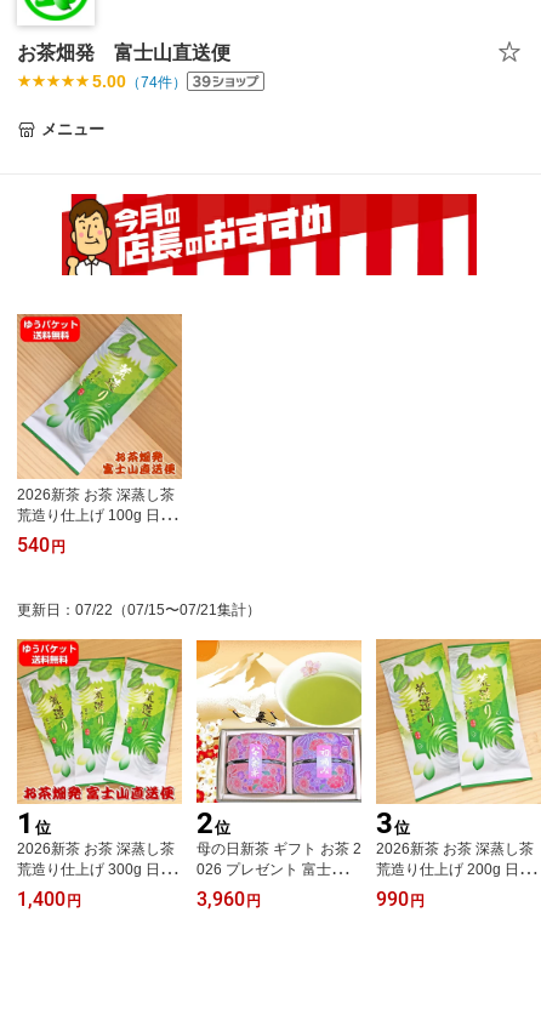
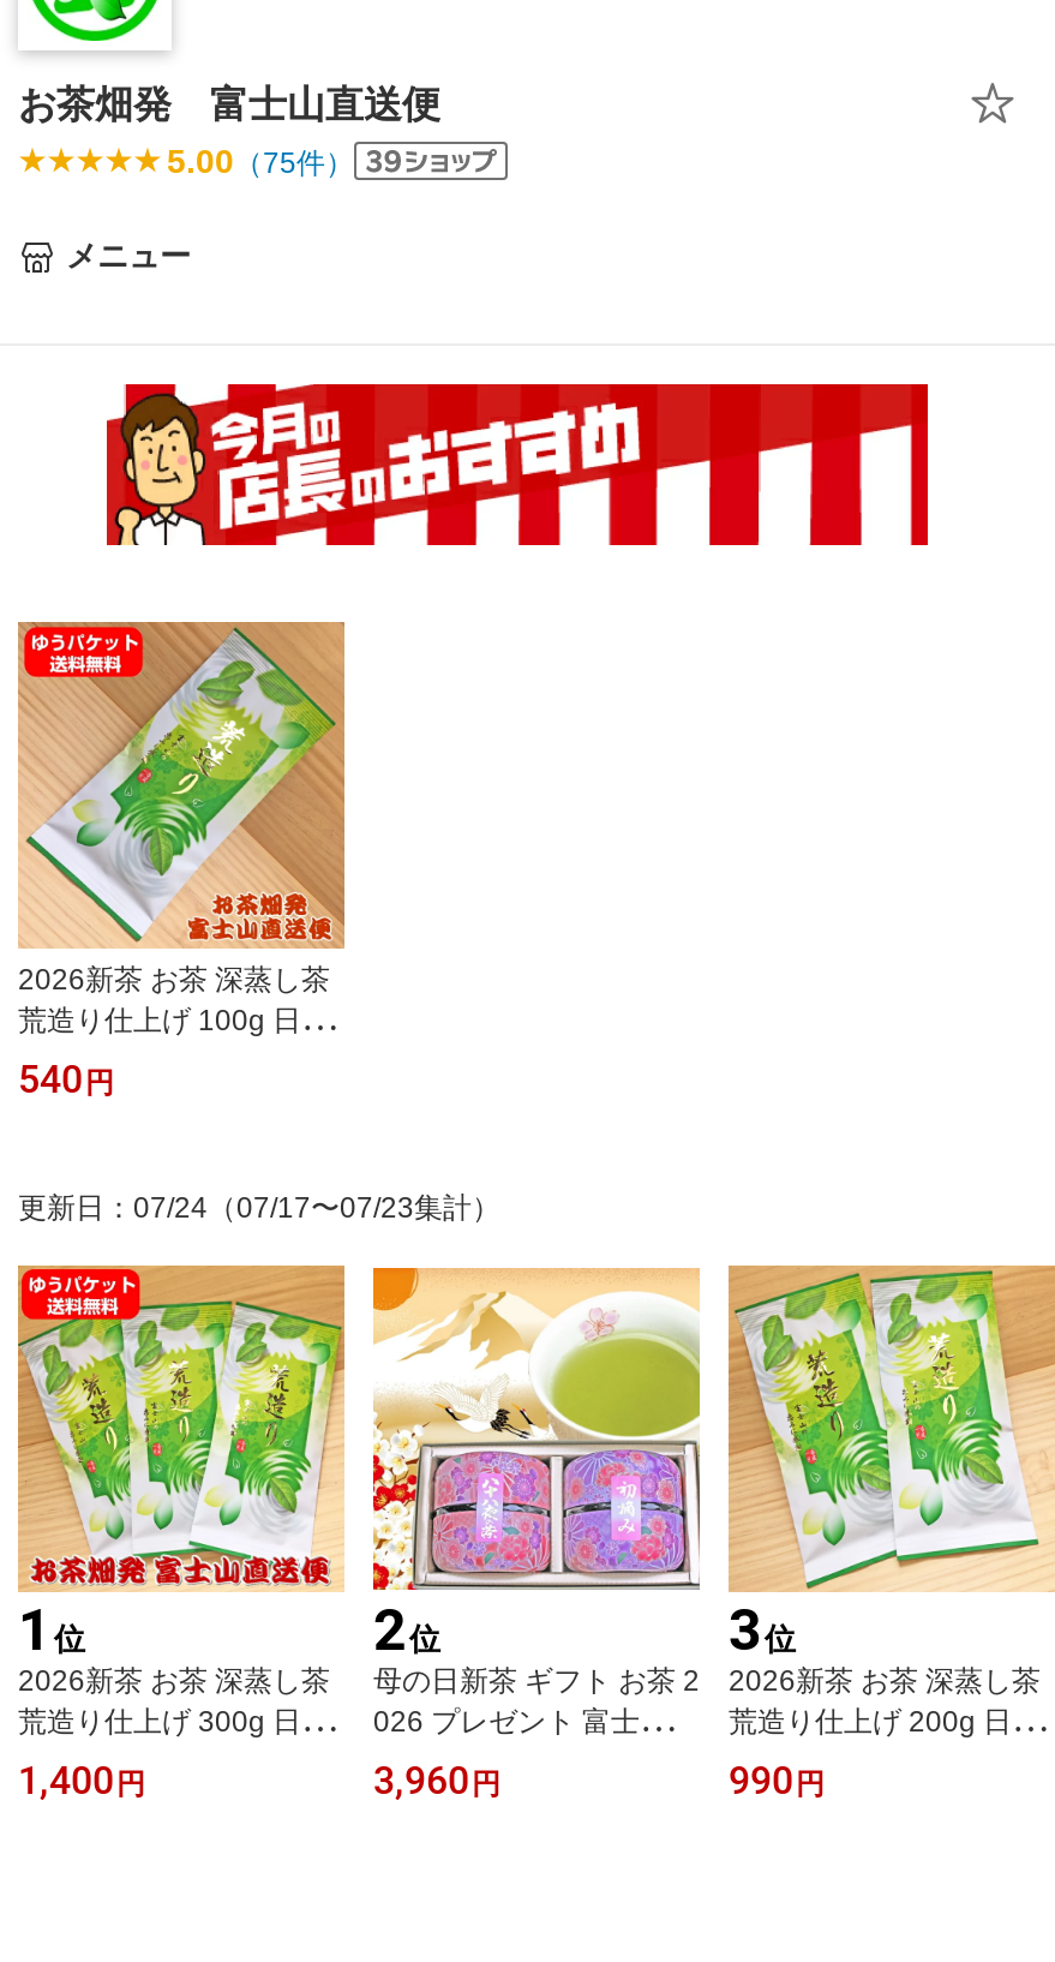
[92,72,187,91] 5.00（74件） -> [167,142,354,180] 5.00（75件）
[17,602,261,619] 更新日：07/22（07/15〜07/21集計） -> [18,1191,500,1225] 更新日：07/24（07/17〜07/23集計）

